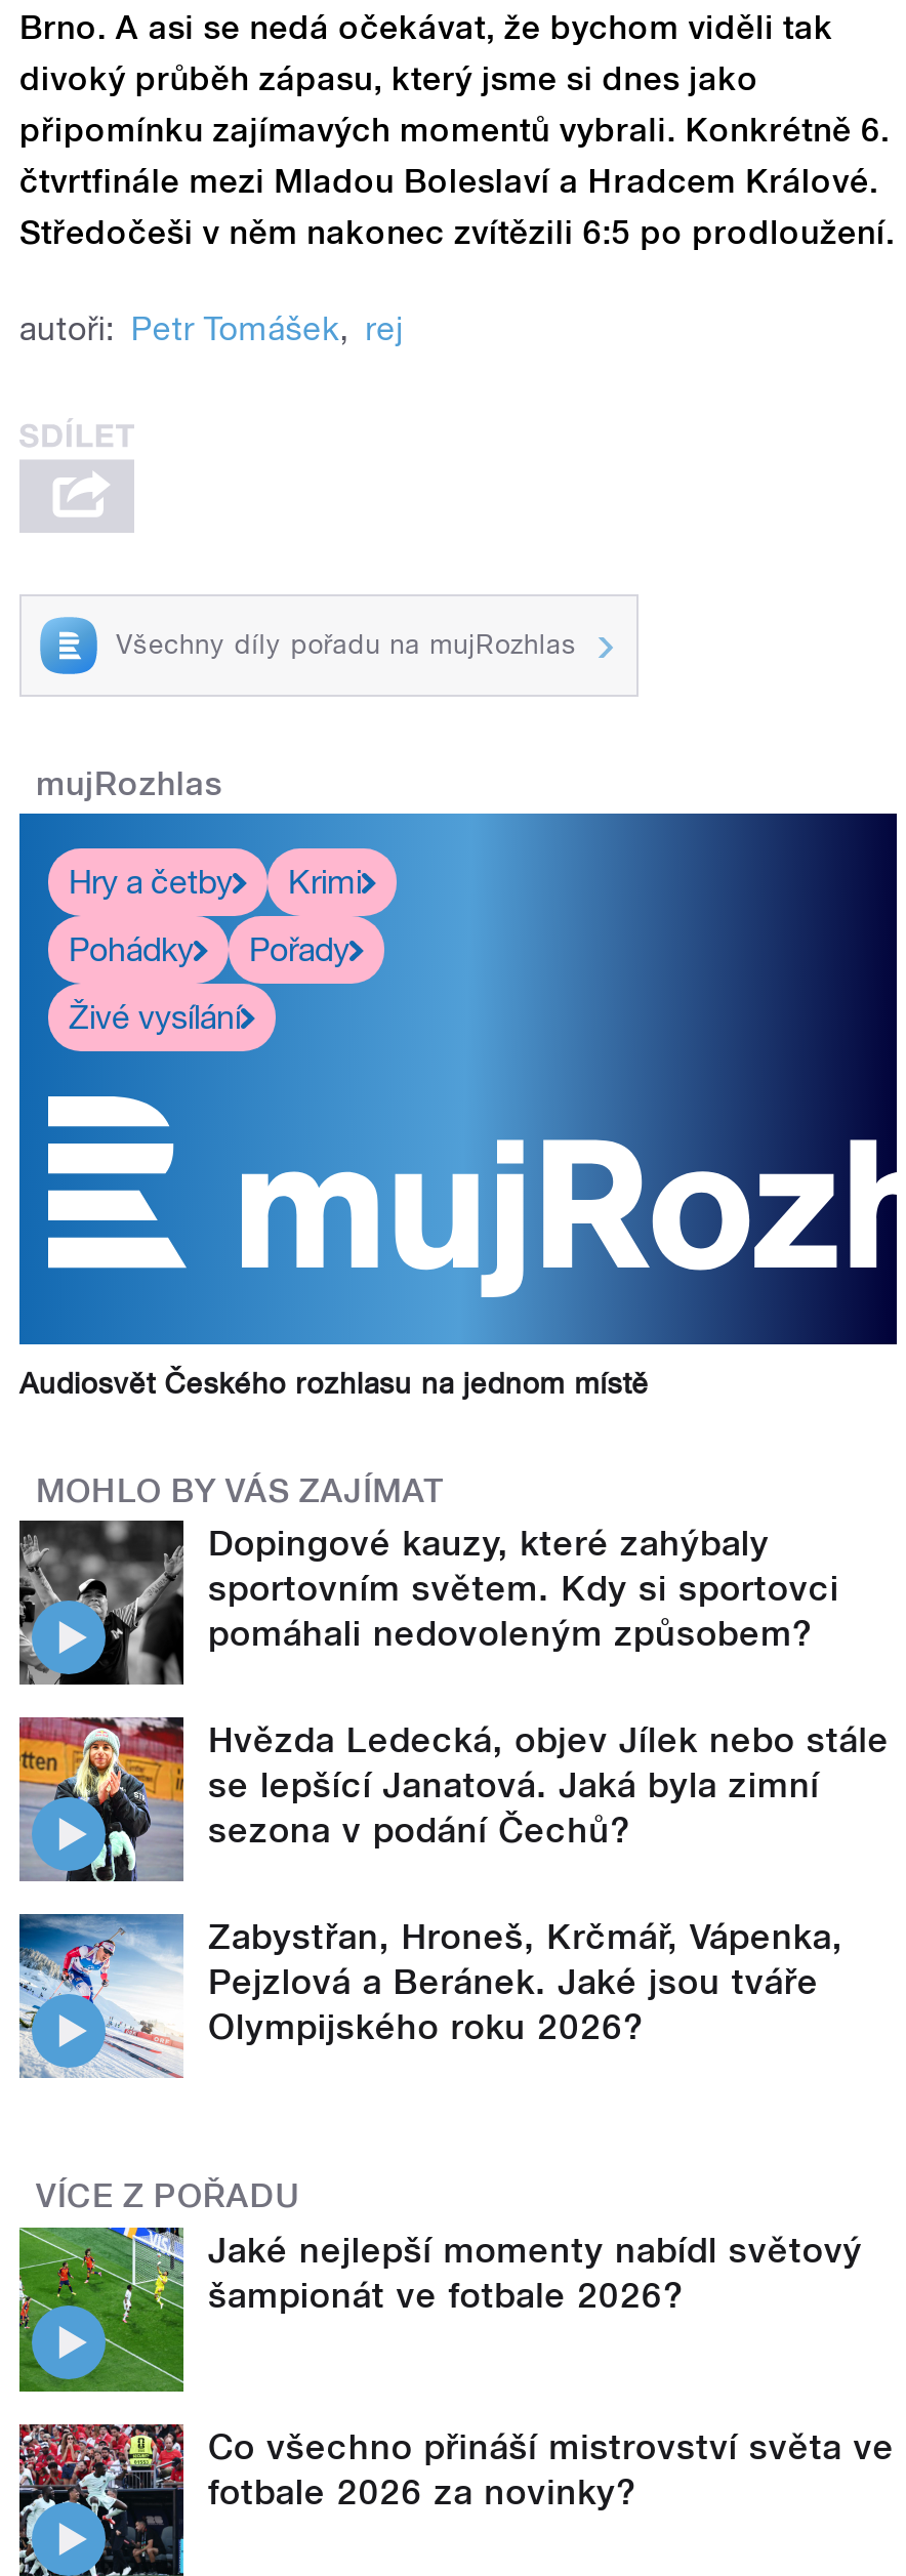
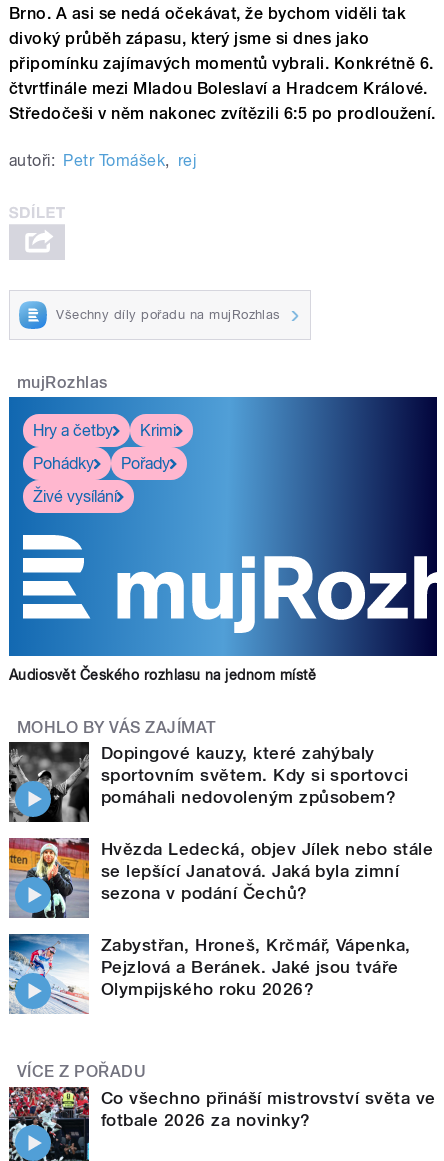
[17,2226,863,2394] [image] | Jaké nejlepší momenty nabídl světový | šampionát ve fotbale 2026? -> none

